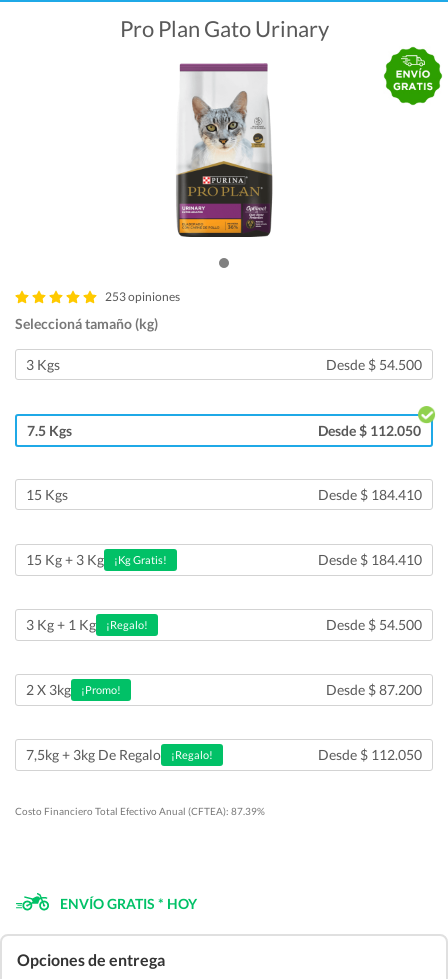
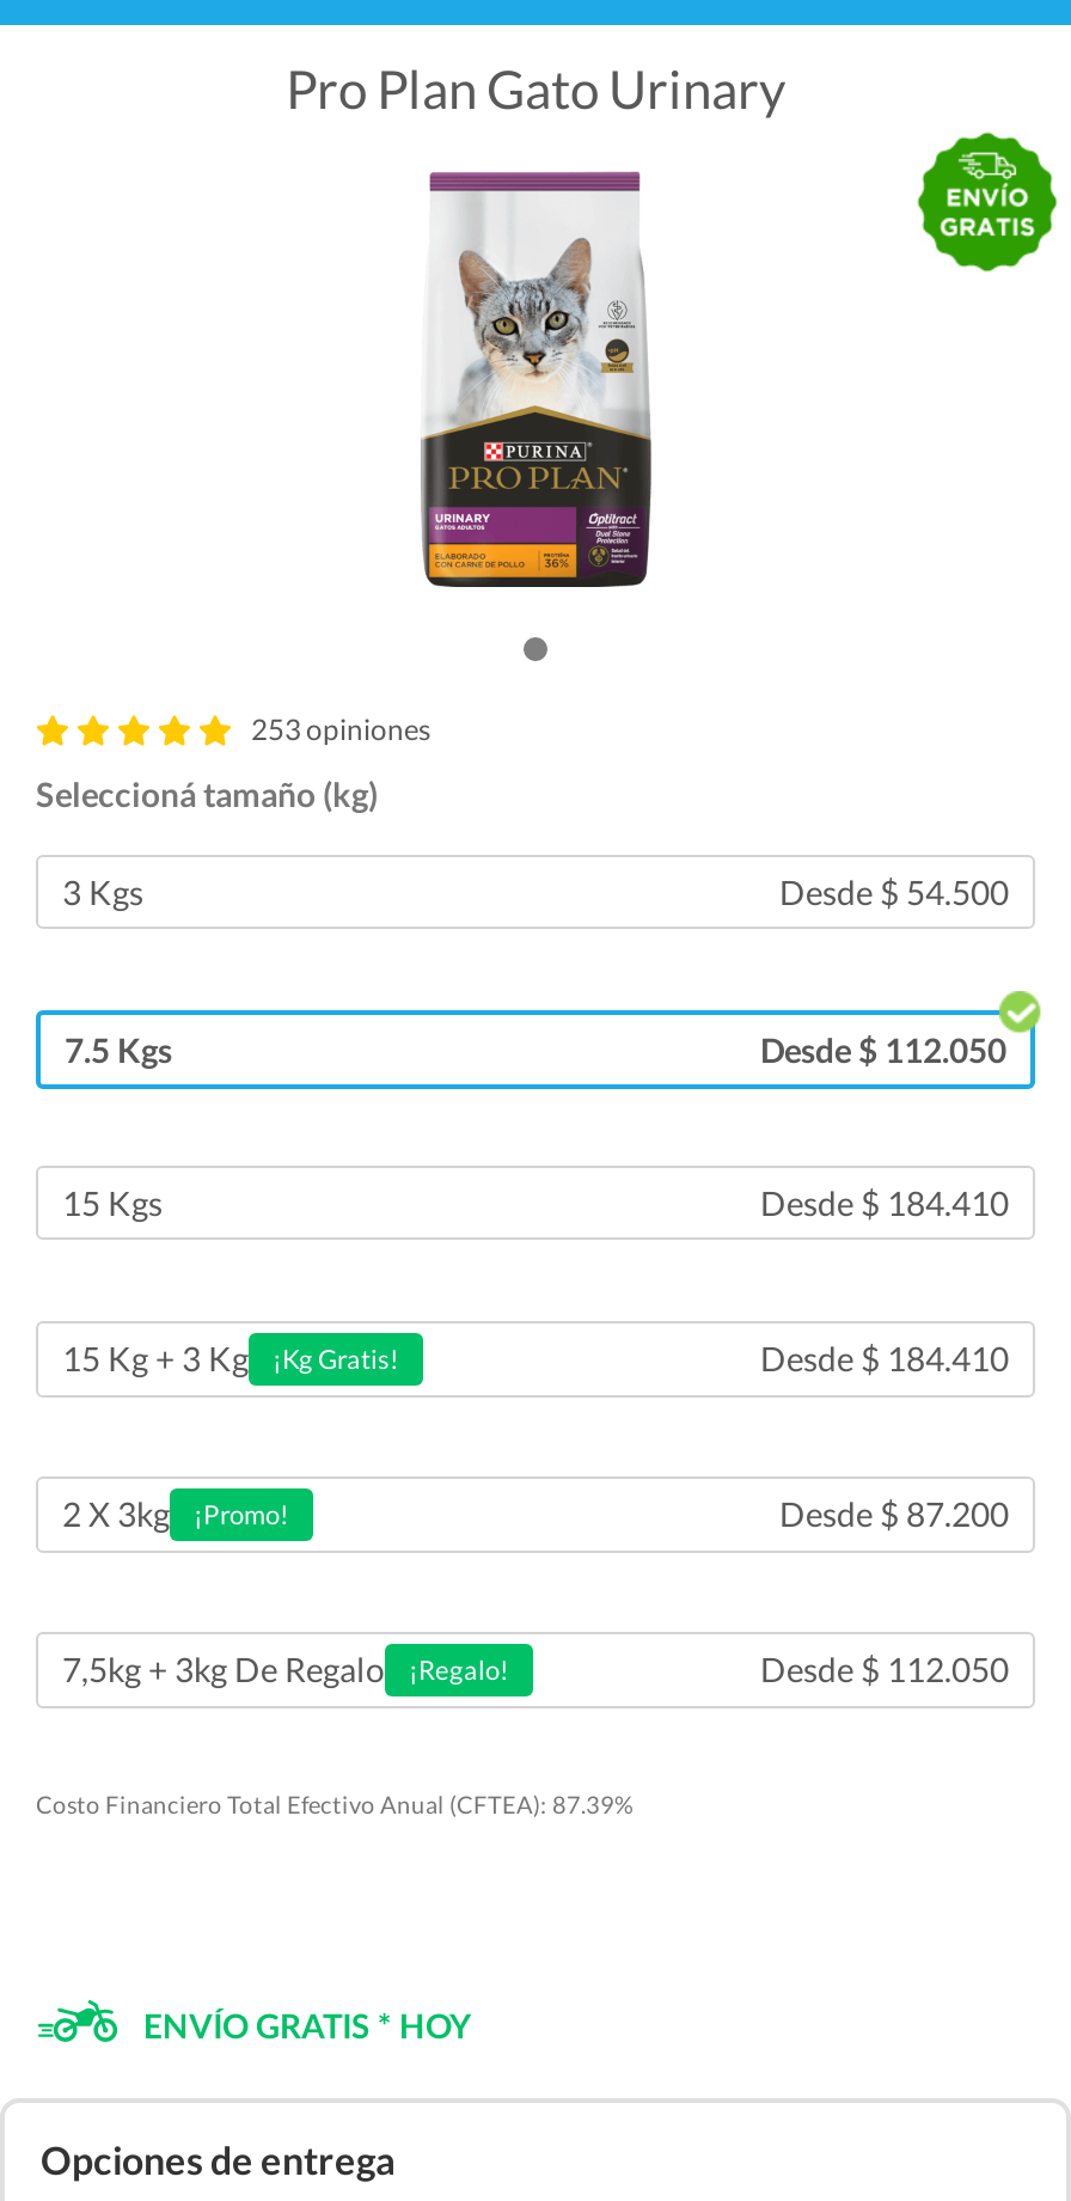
[26,615,422,633] 3 Kg + 1 Kg | ¡Regalo! | Desde $ 54.500 -> none

